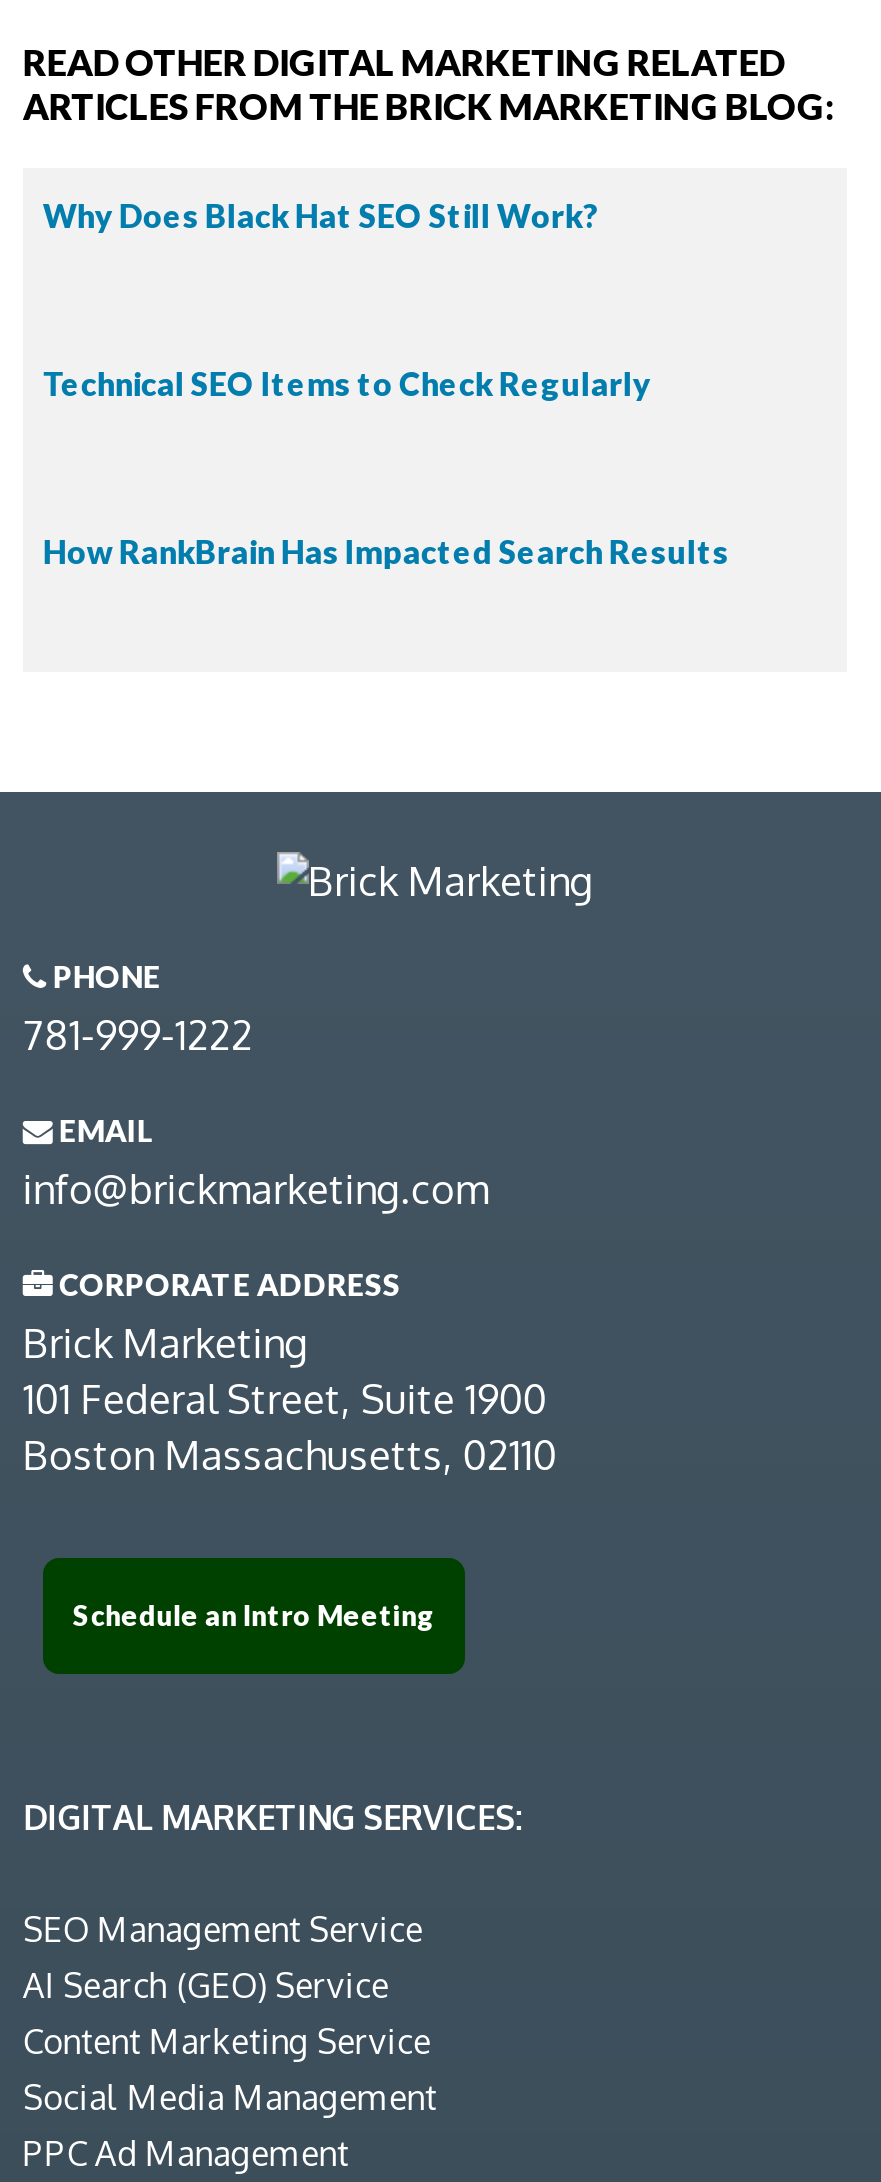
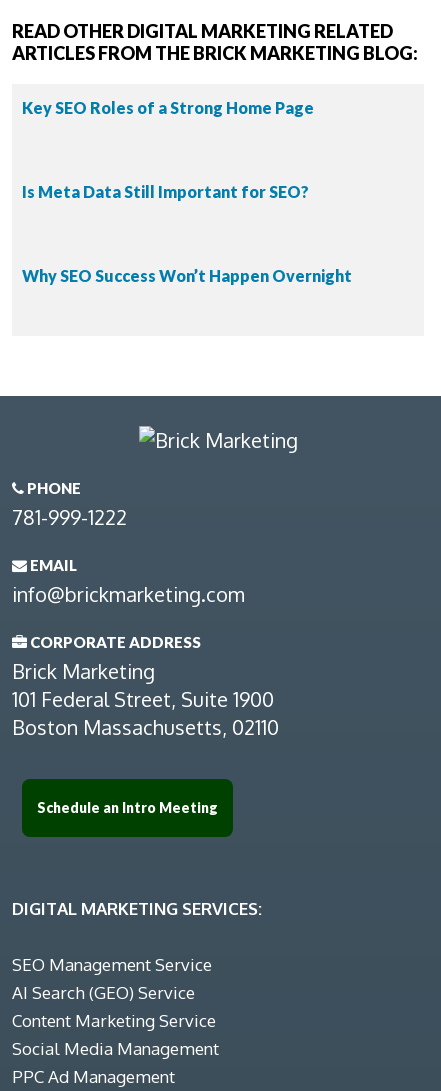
[43,196,599,234] Why Does Black Hat SEO Still Work? -> [22,98,314,117] Key SEO Roles of a Strong Home Page
[43,364,651,402] Technical SEO Items to Check Regularly -> [22,182,309,201] Is Meta Data Still Important for SEO?
[43,532,729,570] How RankBrain Has Impacted Search Results -> [22,266,352,285] Why SEO Success Won’t Happen Overnight

